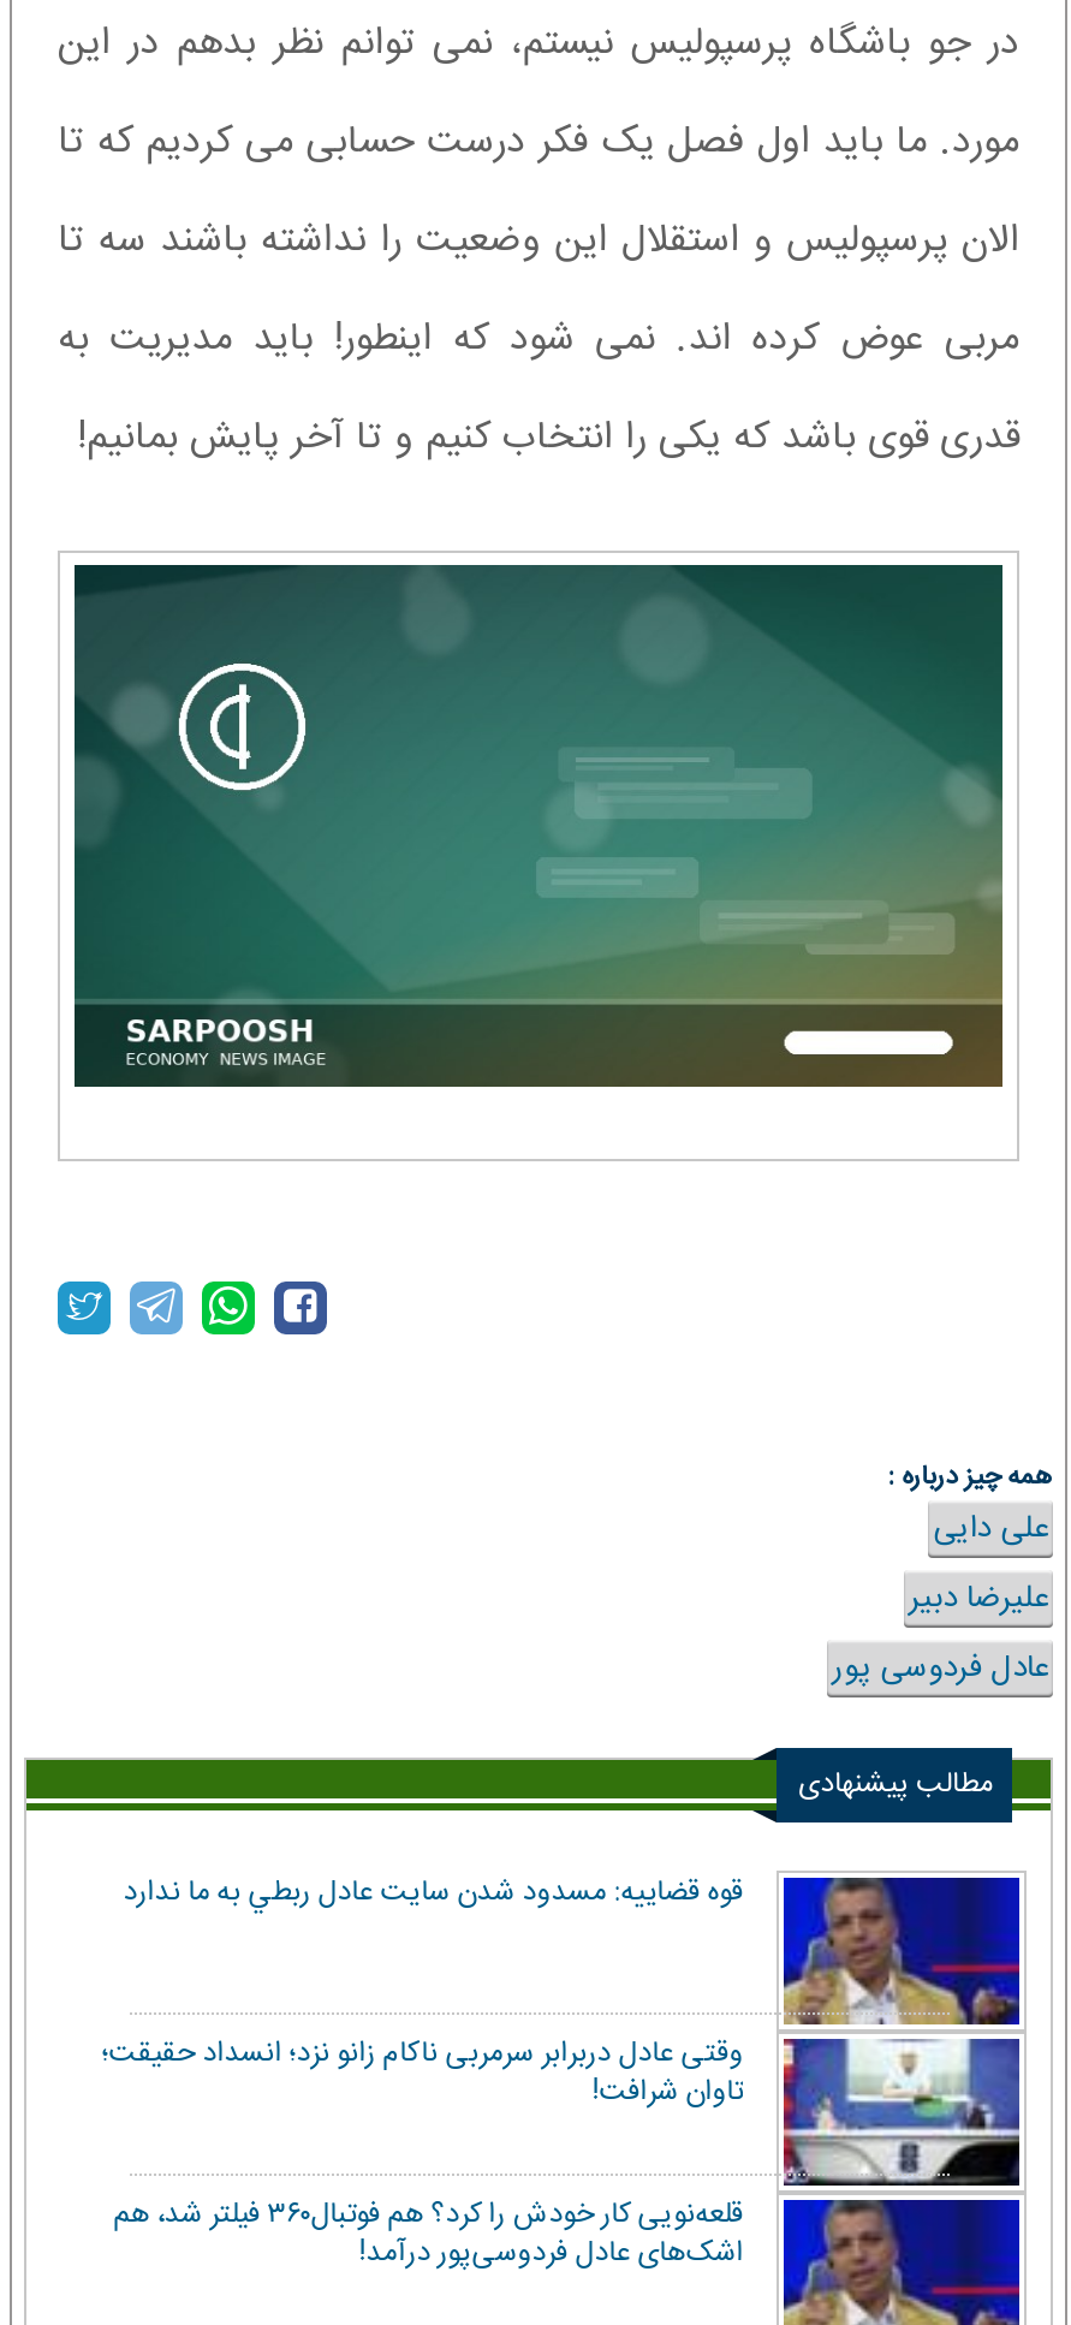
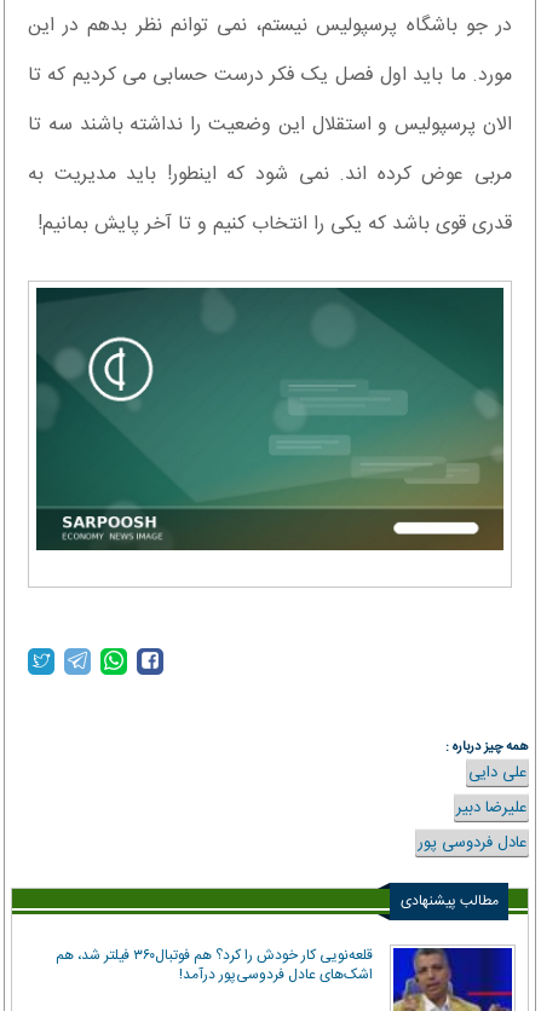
[102,1867,1022,2188] [image] | قوه قضاييه: مسدود شدن سايت عادل ربطي به ما ندارد | وقتی عادل دربرابر سرمربی ناکام زانو نزد؛ انسداد حقیقت؛ | تاوان شرافت! -> none

